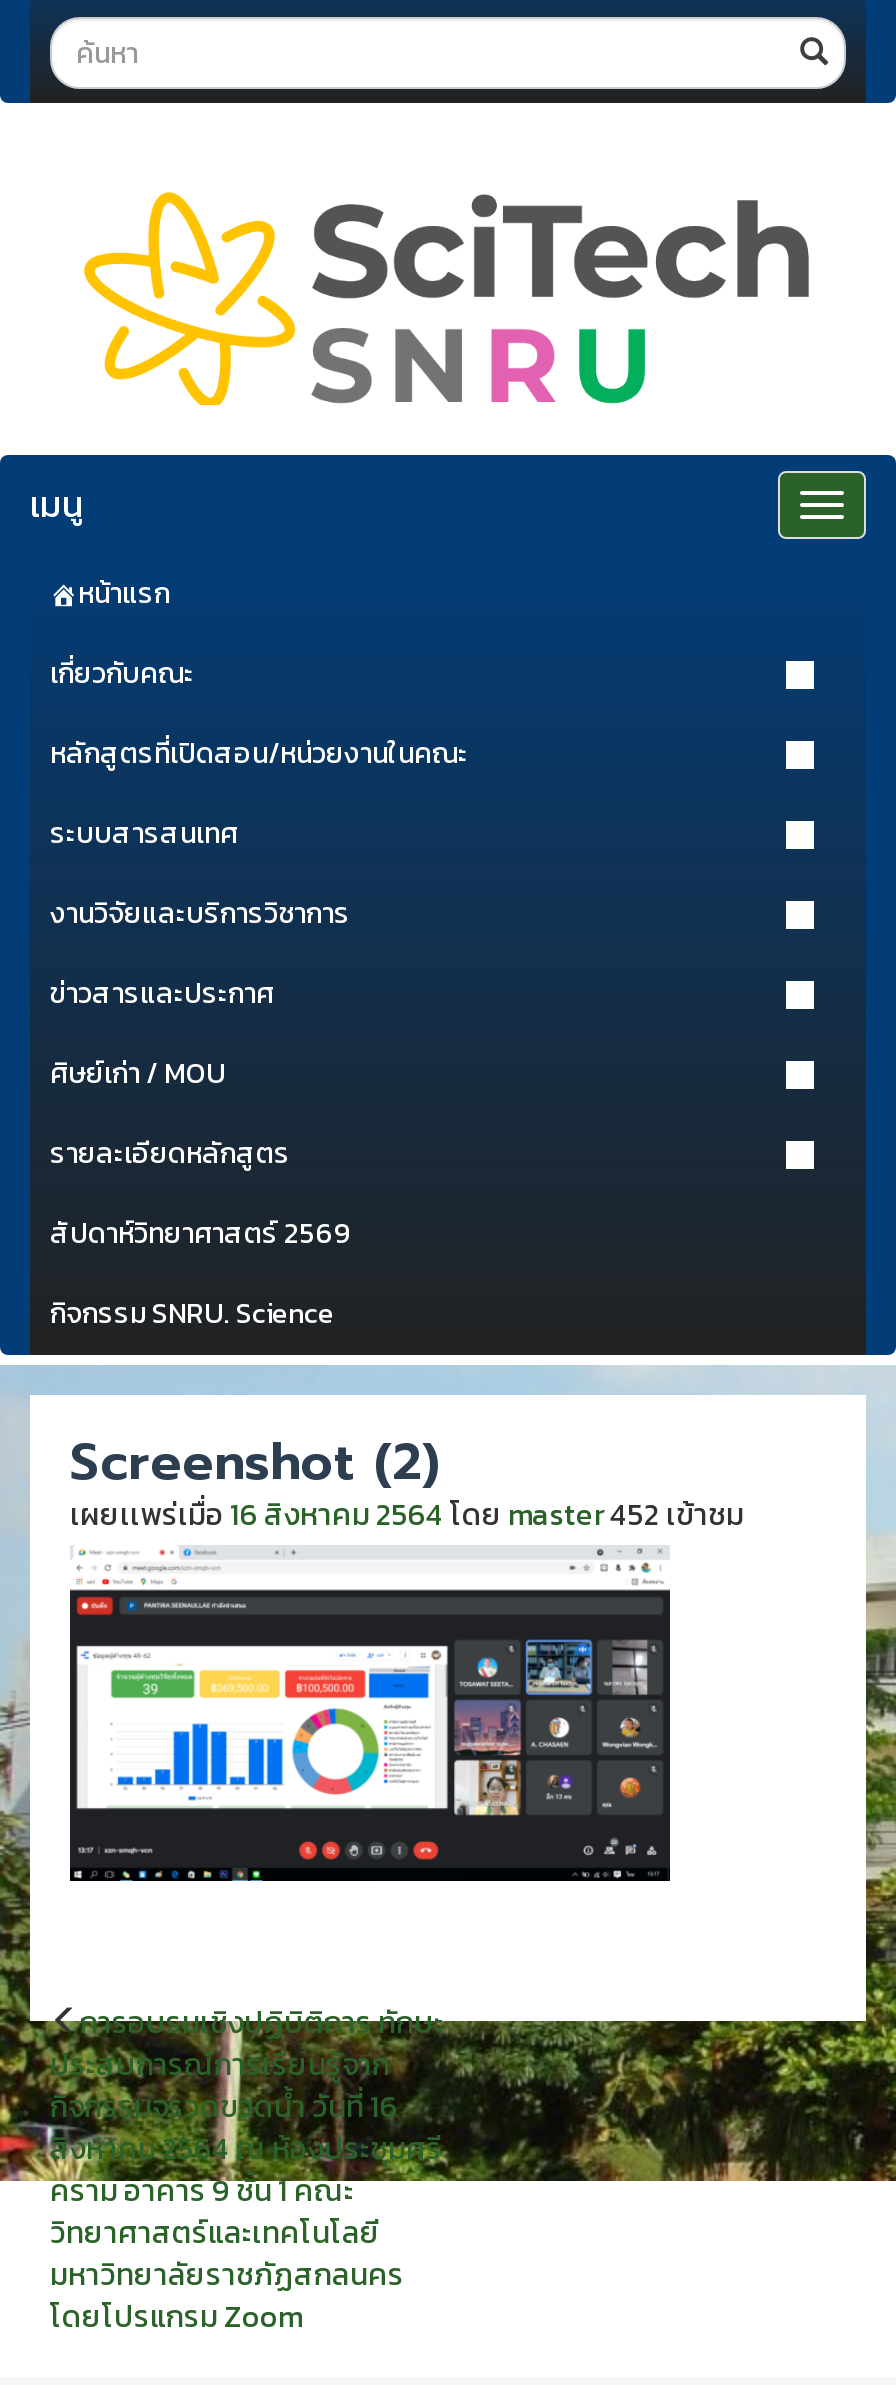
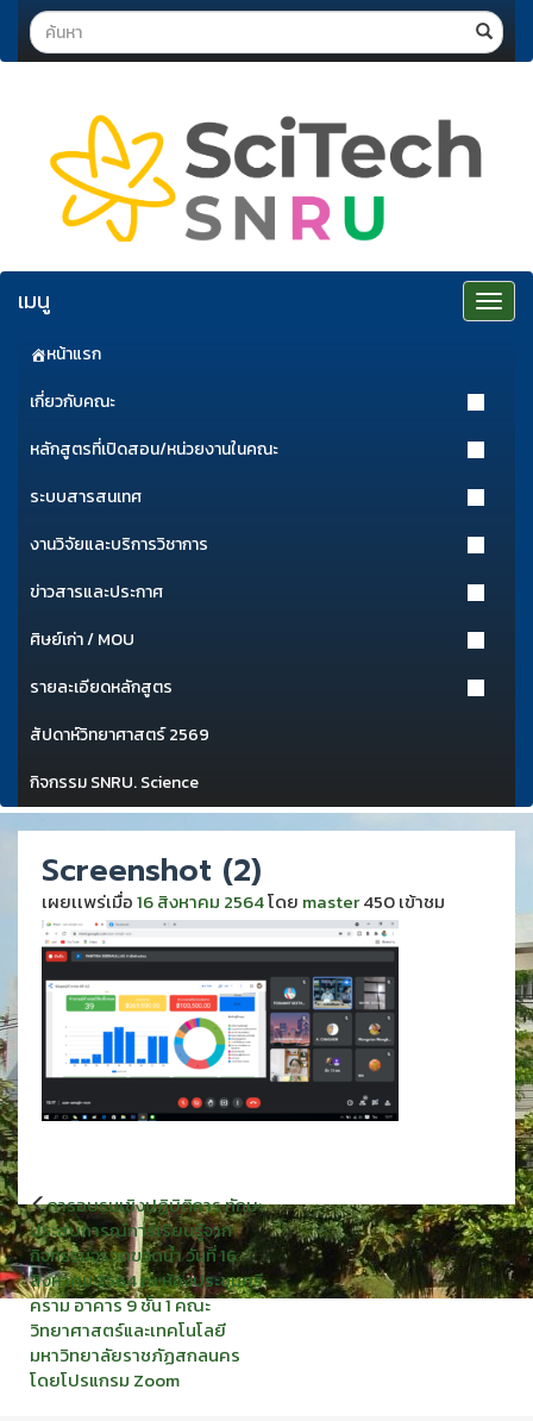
[70,1490,744,1536] เผยเเพร่เมื่อ16 สิงหาคม 2564โดยmaster 452 เข้าชม -> [42,887,445,915] เผยเเพร่เมื่อ16 สิงหาคม 2564โดยmaster 450 เข้าชม

